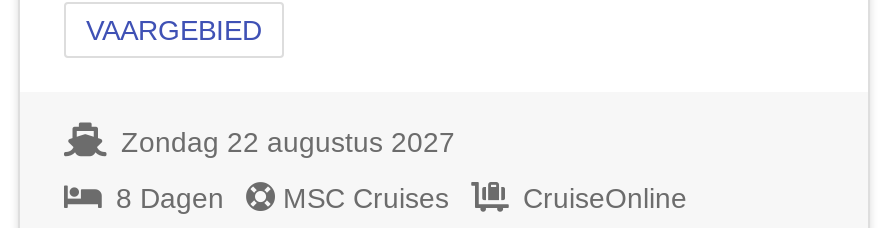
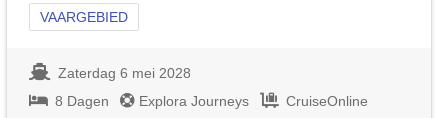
[121,127,455,159] Zondag 22 augustus 2027 -> [57,65,190,81] Zaterdag 6 mei 2028
[283,183,449,215] MSC Cruises -> [138,93,248,109] Explora Journeys

